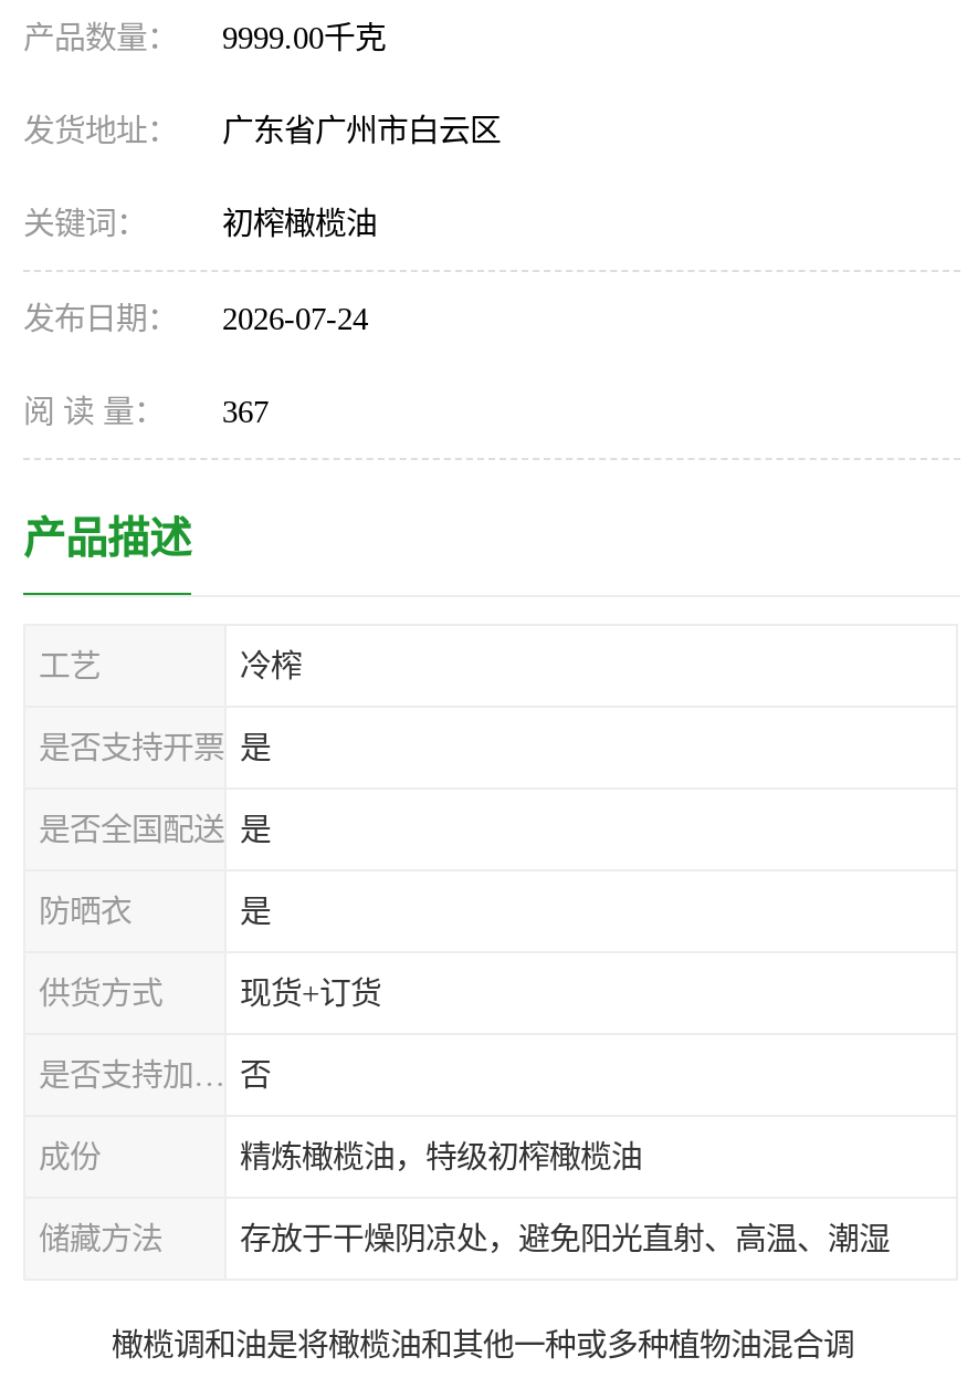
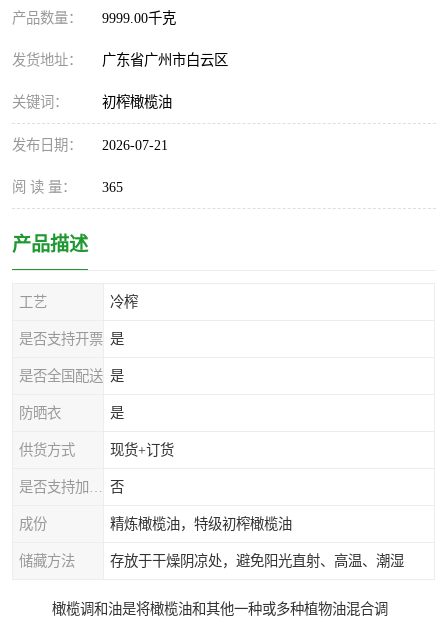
[23,301,368,336] 发布日期： 2026-07-24 -> [12,137,168,153] 发布日期： 2026-07-21
[23,394,269,429] 阅 读 量： 367 -> [12,179,123,195] 阅 读 量： 365

